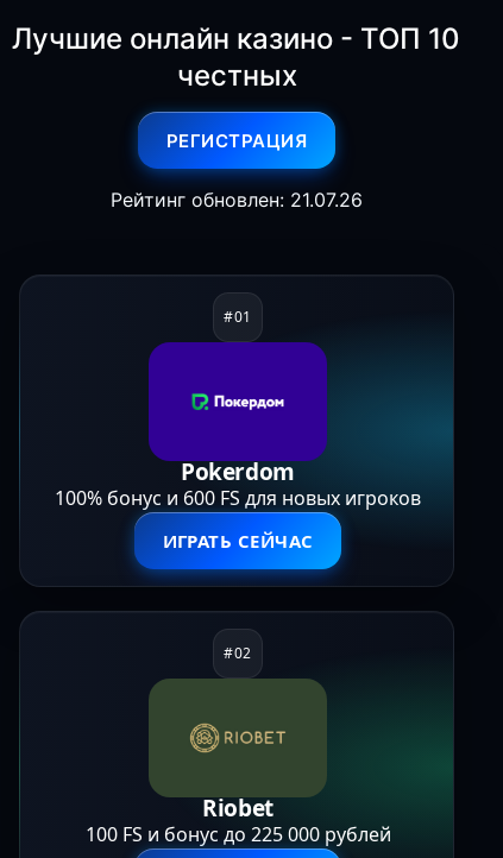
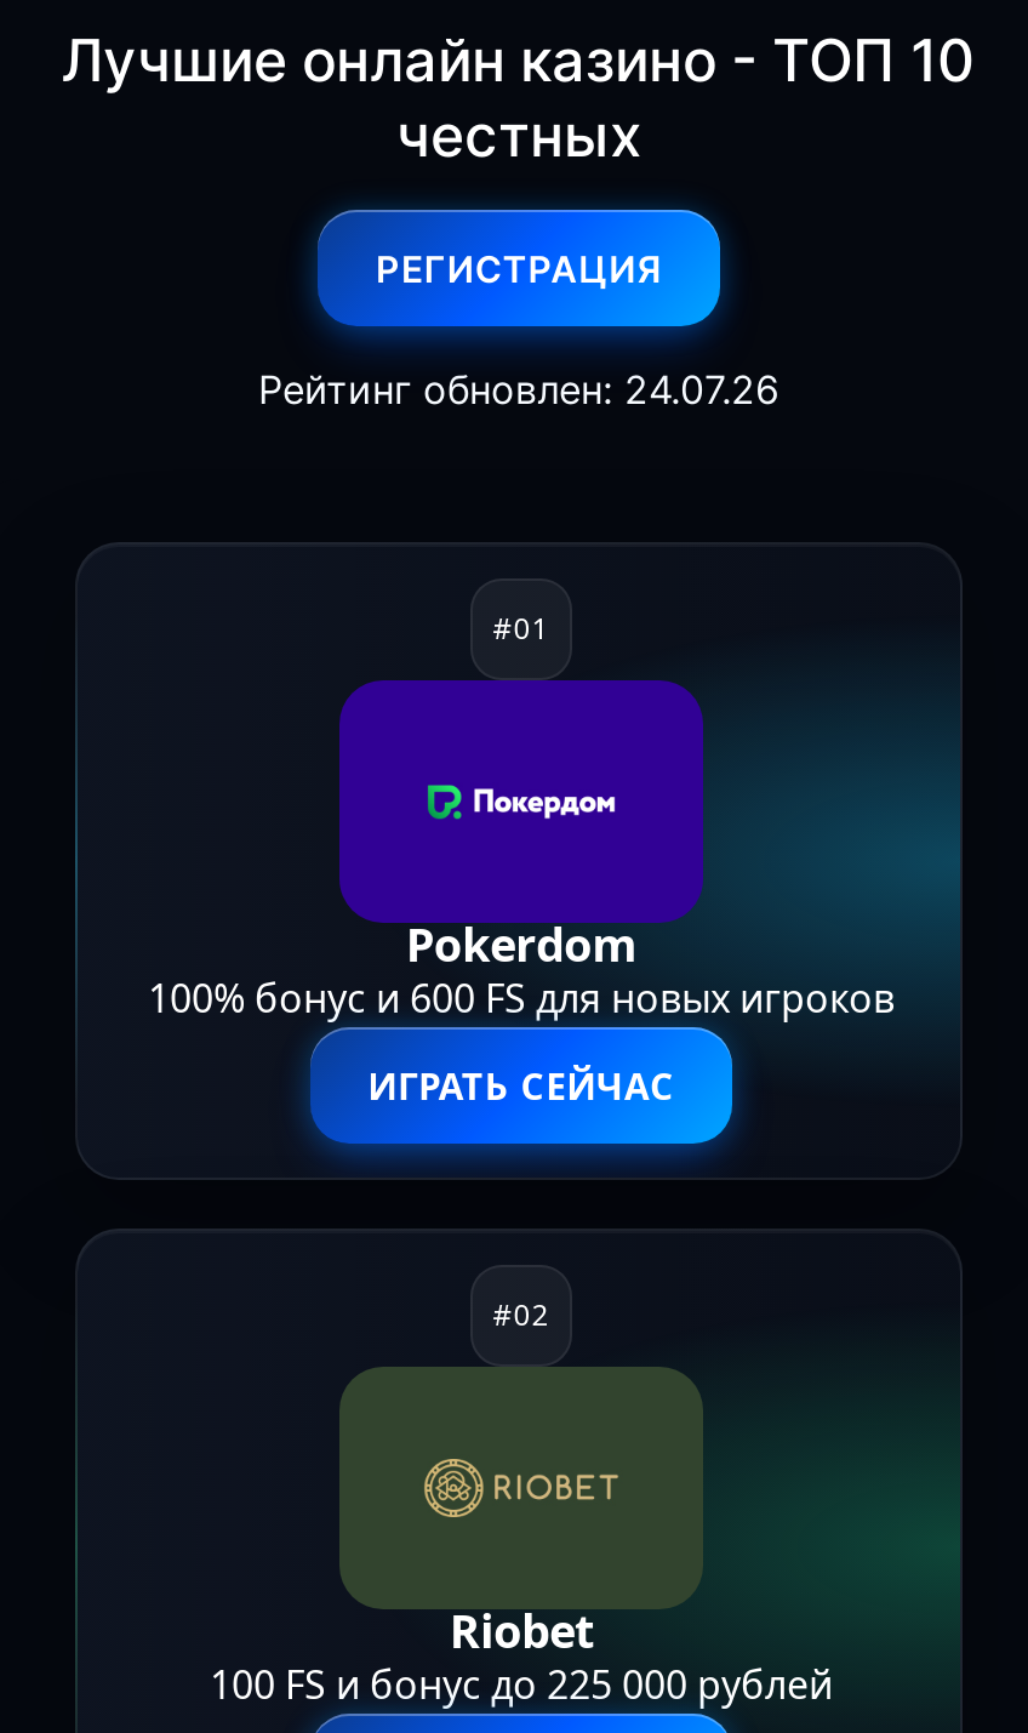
[111,188,363,212] Рейтинг обновлен: 21.07.26 -> [258,365,779,414] Рейтинг обновлен: 24.07.26

